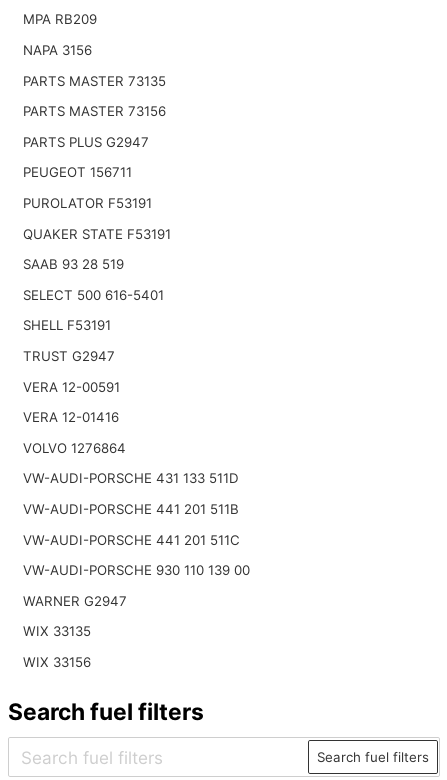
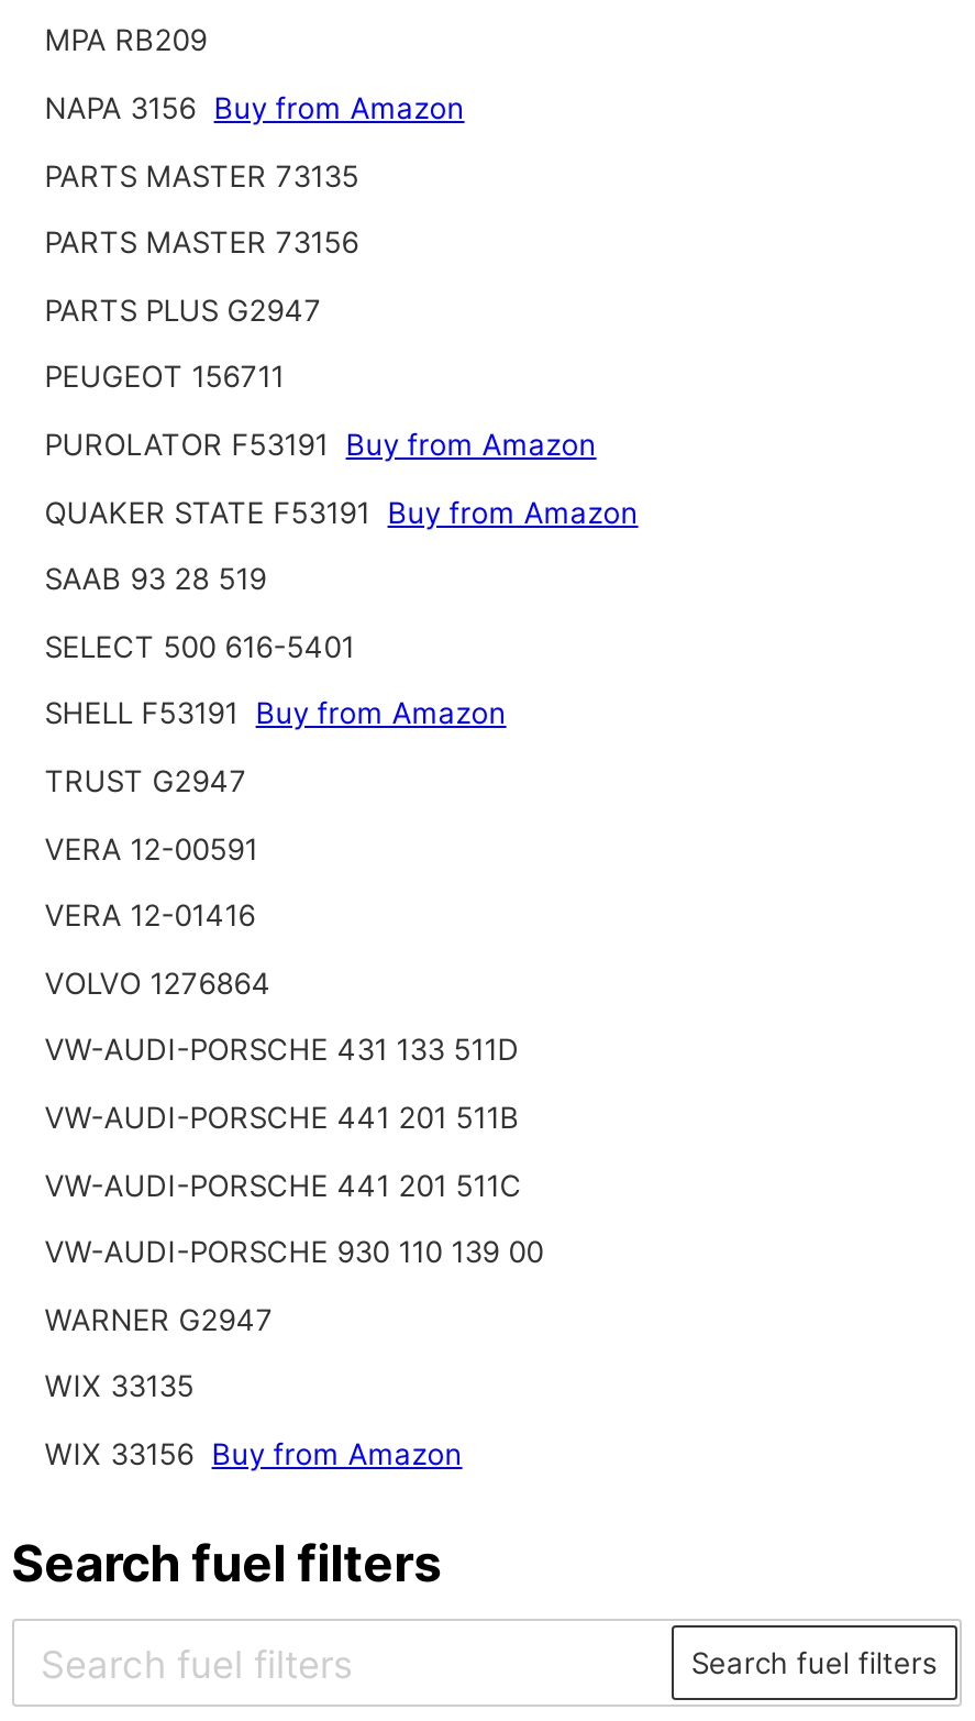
[23,42,92,58] NAPA 3156 -> [45,90,465,126] NAPA 3156 Buy from Amazon
[23,195,152,211] PUROLATOR F53191 -> [45,427,596,462] PUROLATOR F53191 Buy from Amazon
[23,226,171,242] QUAKER STATE F53191 -> [45,494,638,529] QUAKER STATE F53191 Buy from Amazon
[23,317,111,333] SHELL F53191 -> [45,696,506,731] SHELL F53191 Buy from Amazon
[23,654,91,670] WIX 33156 -> [45,1436,462,1471] WIX 33156 Buy from Amazon

